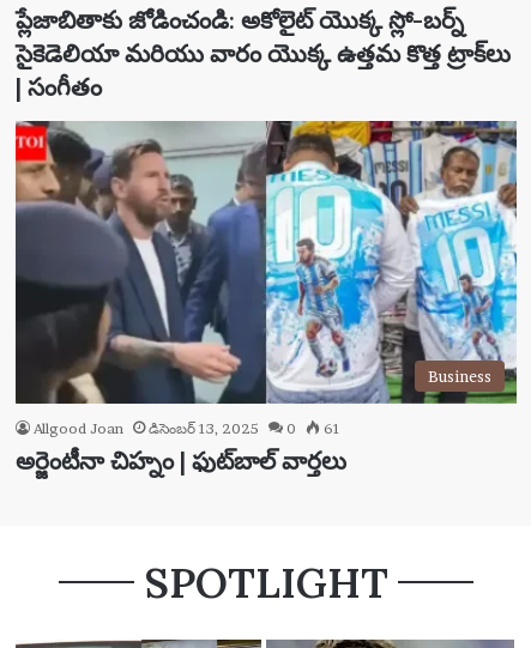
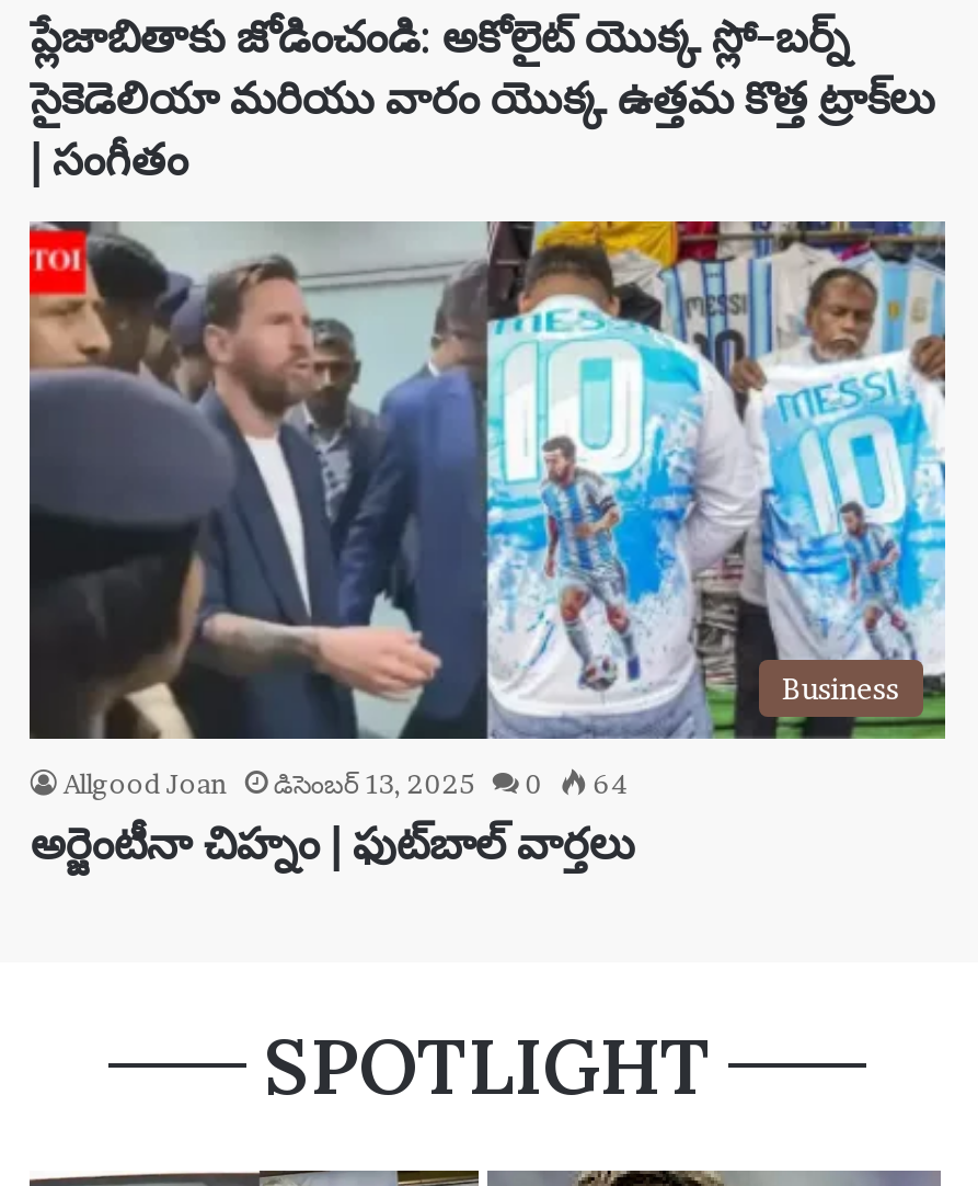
[34,419,341,437] Allgood Joan డిసెంబర్ 13, 2025 0 61 -> [63,767,628,800] Allgood Joan డిసెంబర్ 13, 2025 0 64

